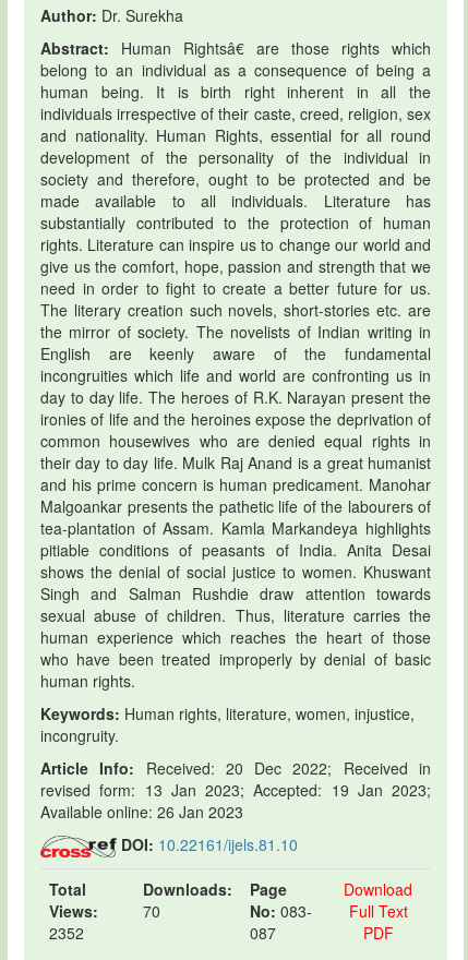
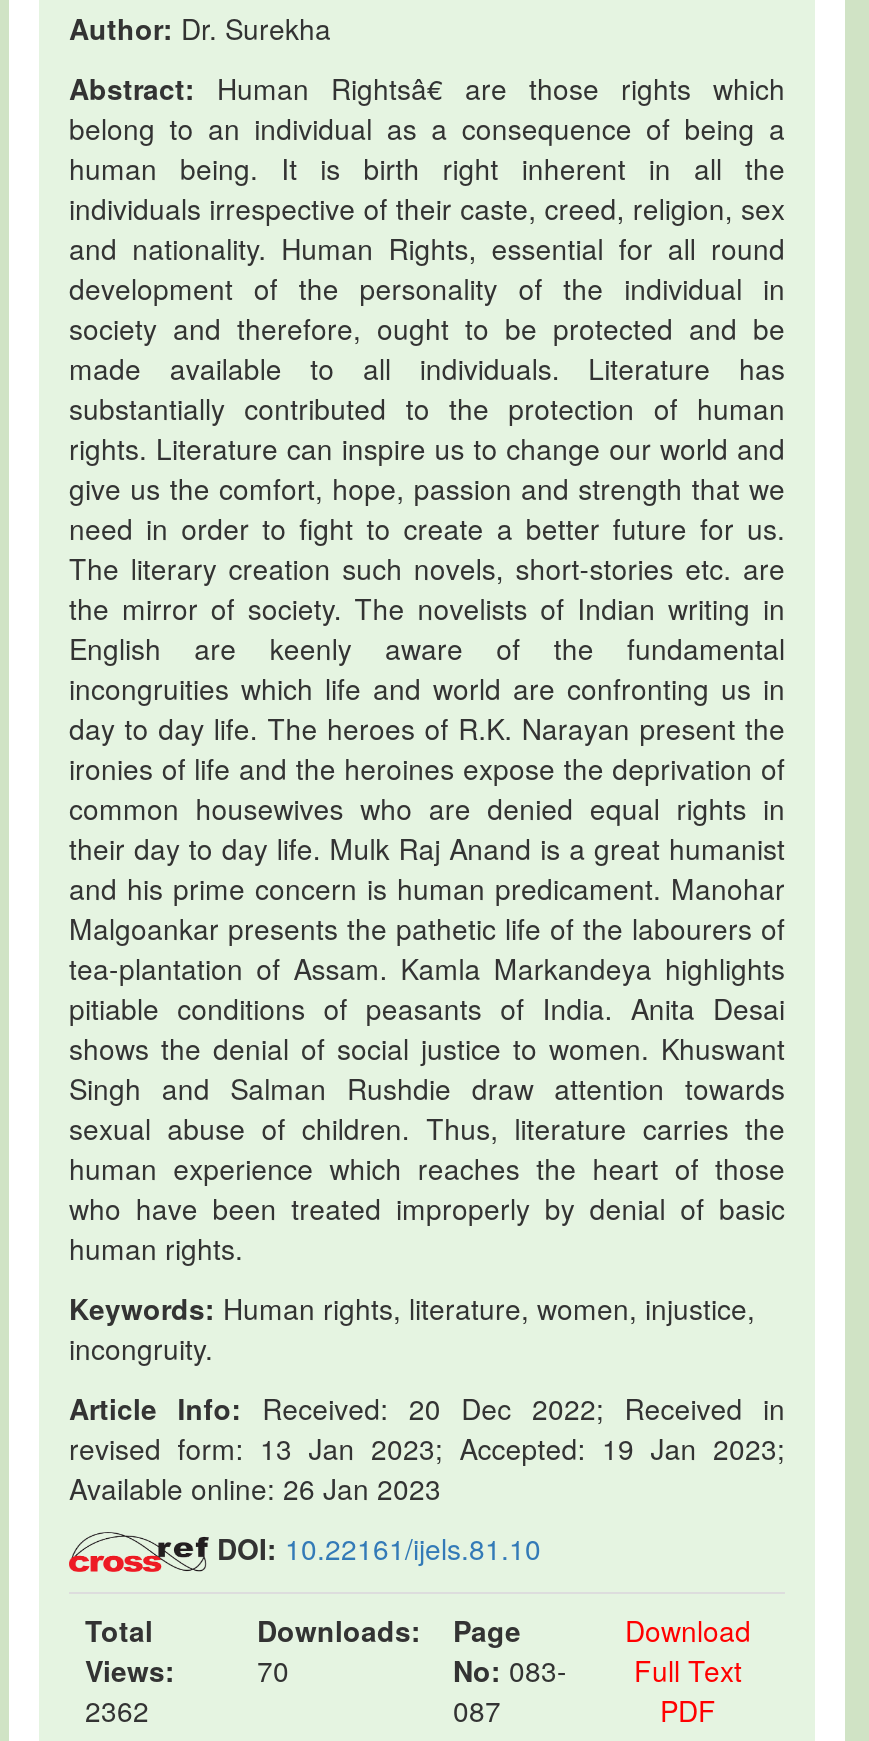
[49,921,84,943] 2352 -> [85,1689,149,1729] 2362

